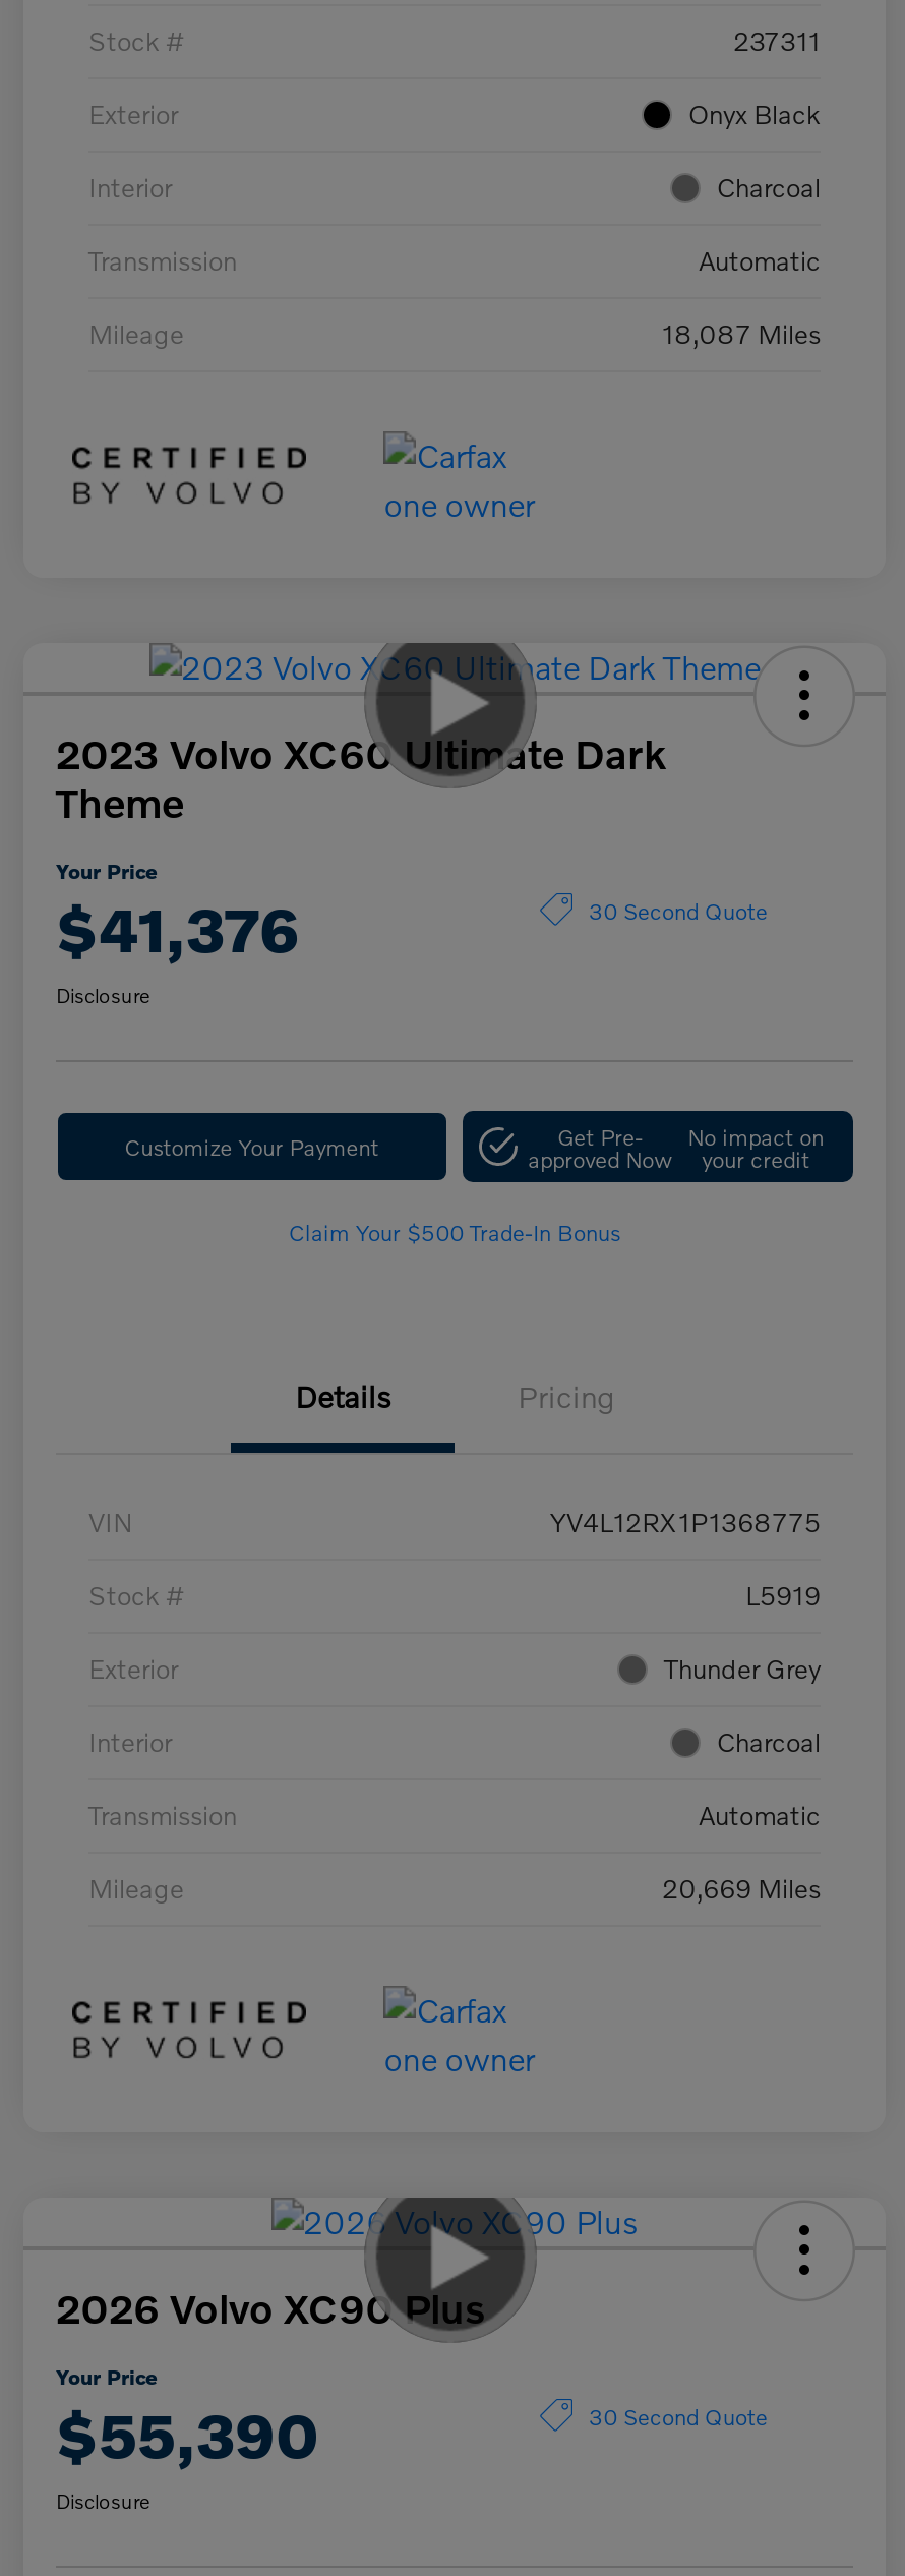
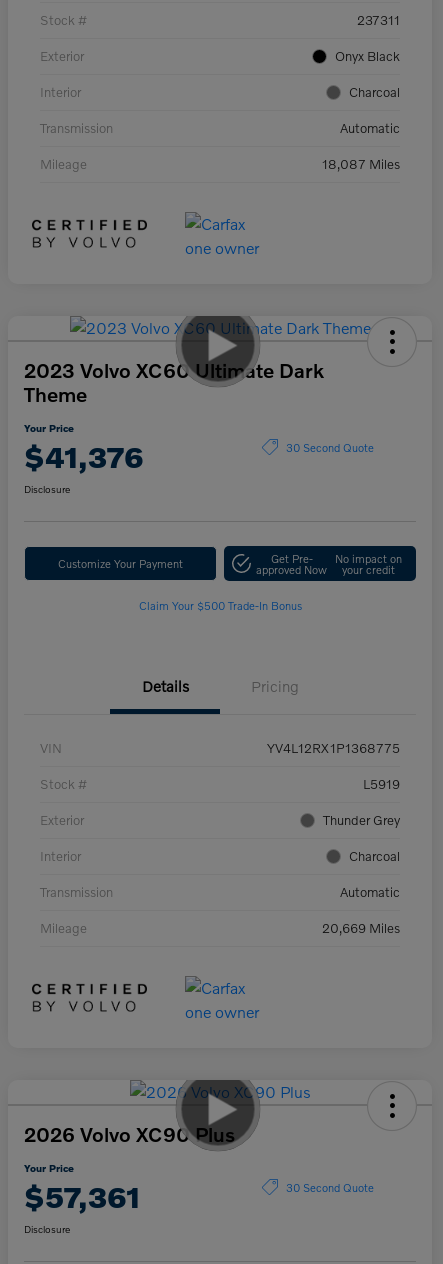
[56,2399,318,2471] $55,390 -> [24,1179,140,1214] $57,361

